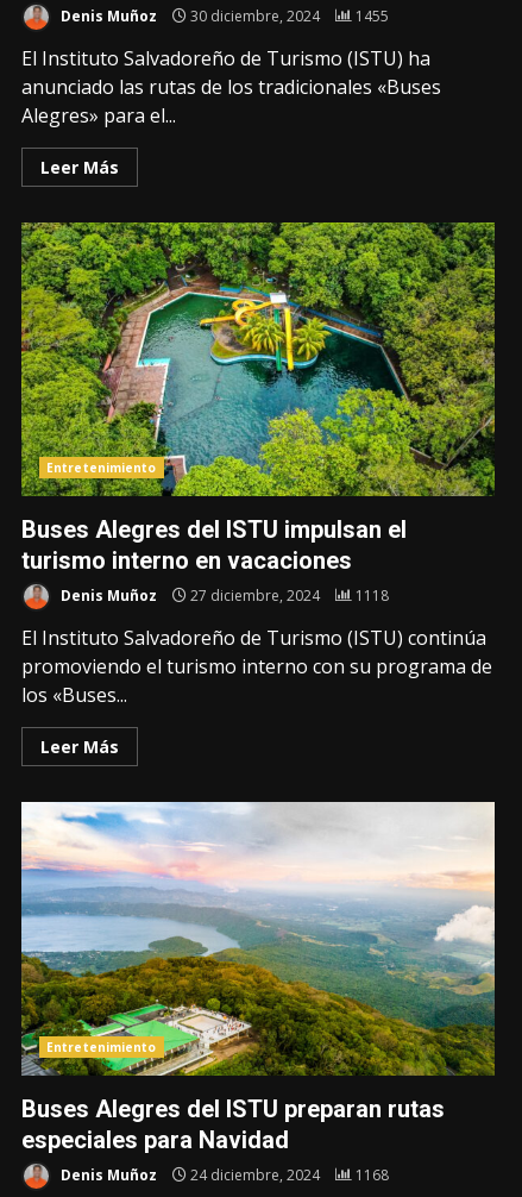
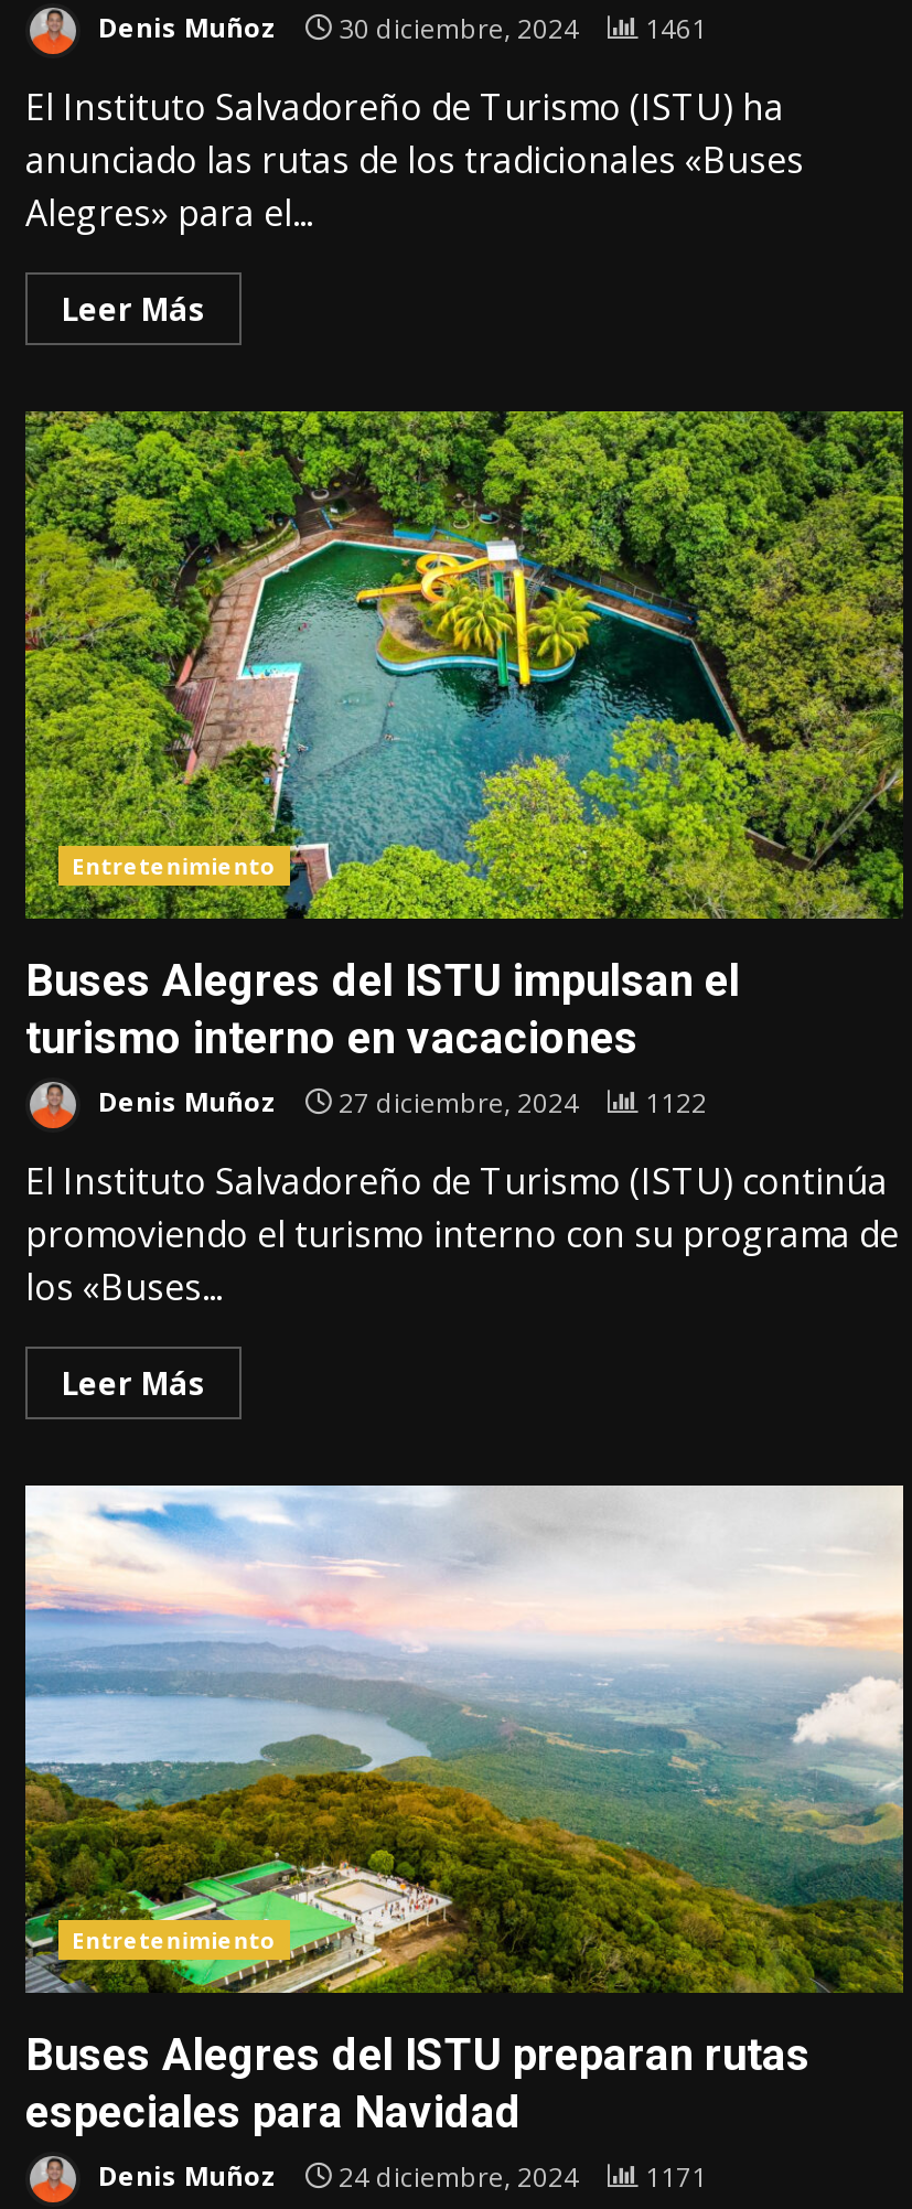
[57,6,389,26] Denis Muñoz 30 diciembre, 2024 1455 -> [92,9,707,47] Denis Muñoz 30 diciembre, 2024 1461
[57,585,389,605] Denis Muñoz 27 diciembre, 2024 1118 -> [92,1084,707,1121] Denis Muñoz 27 diciembre, 2024 1122
[57,1165,389,1185] Denis Muñoz 24 diciembre, 2024 1168 -> [92,2158,707,2195] Denis Muñoz 24 diciembre, 2024 1171

